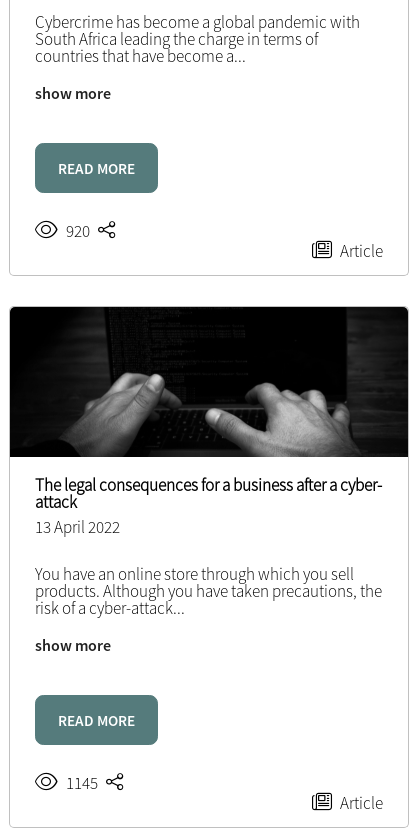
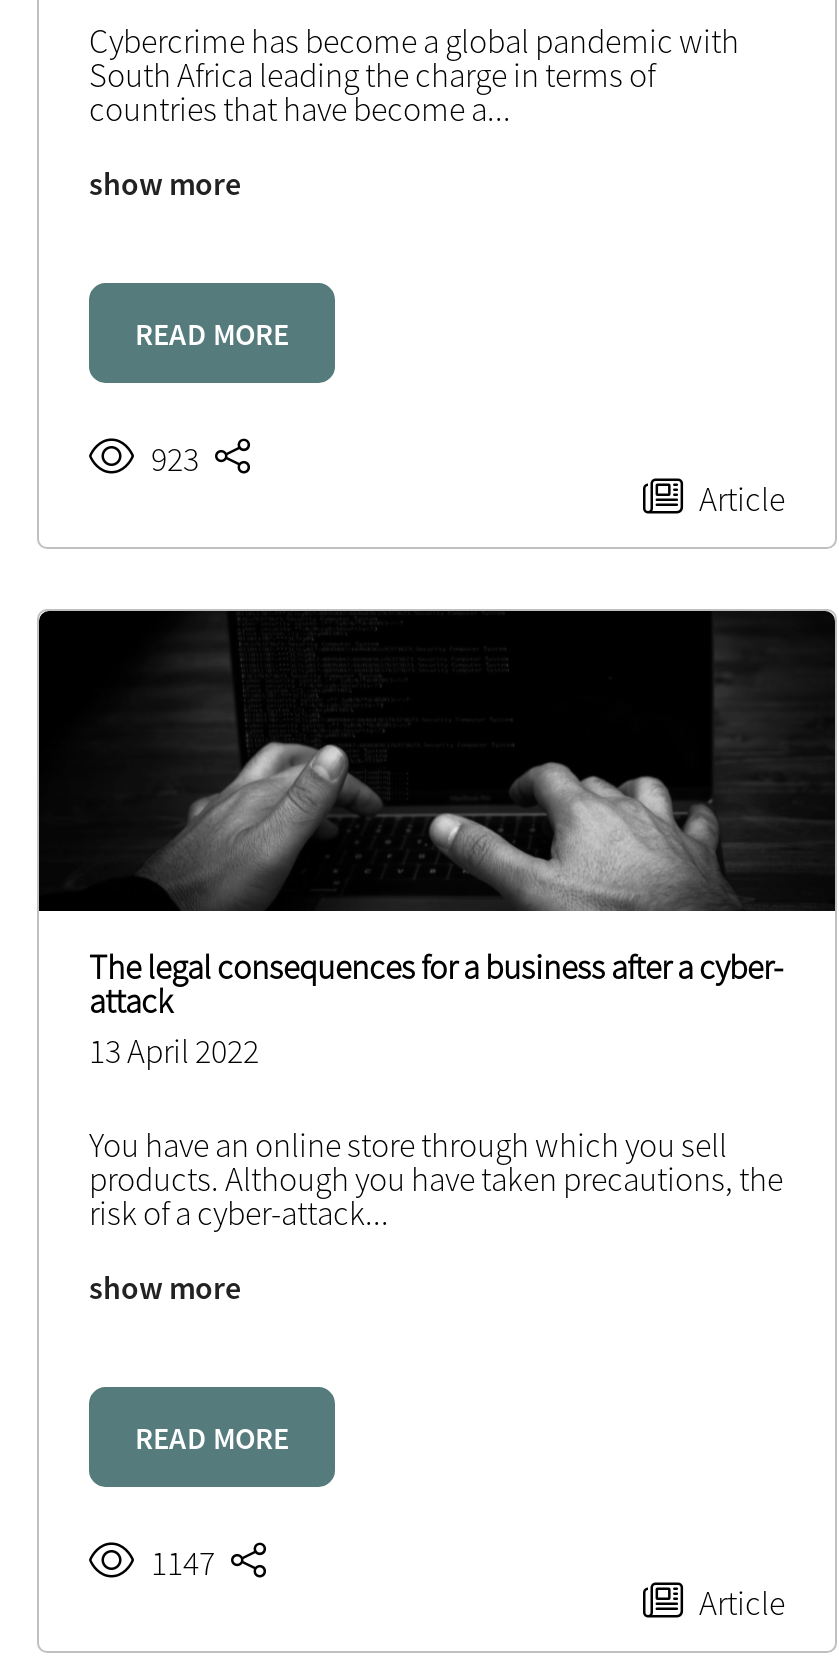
[66,220,90,242] 920 -> [151,437,199,481] 923
[66,772,98,794] 1145 -> [151,1541,215,1585] 1147

